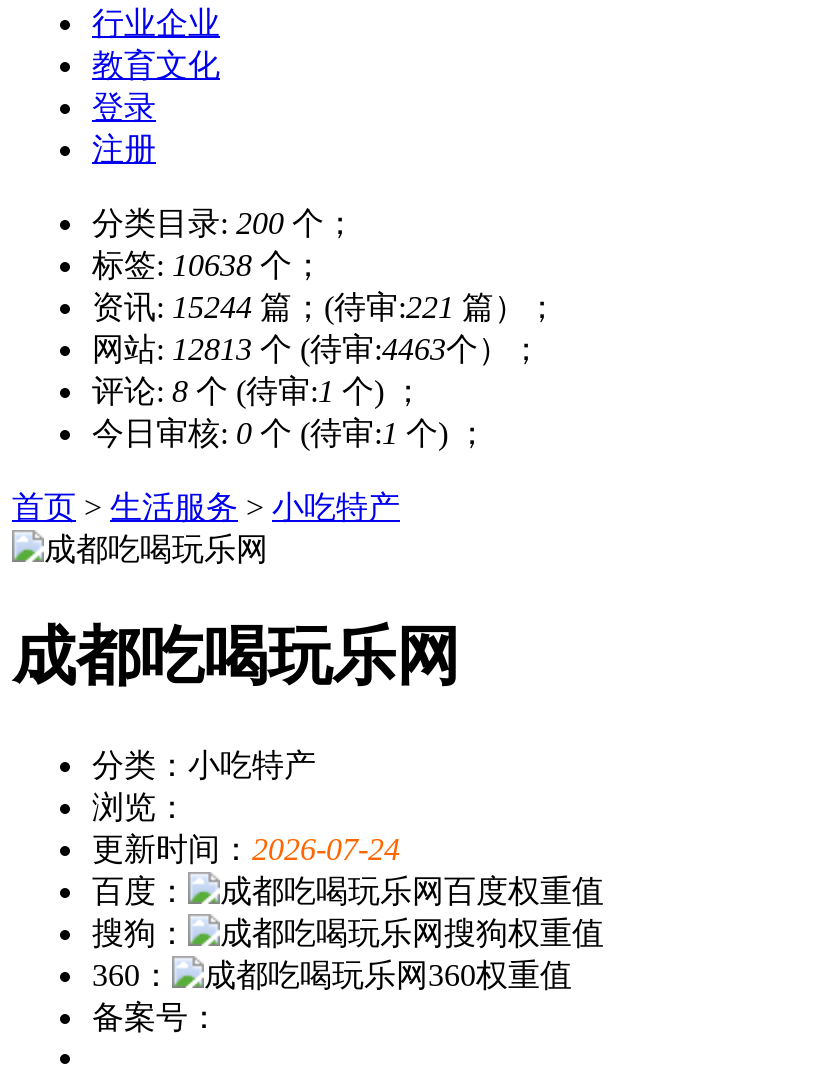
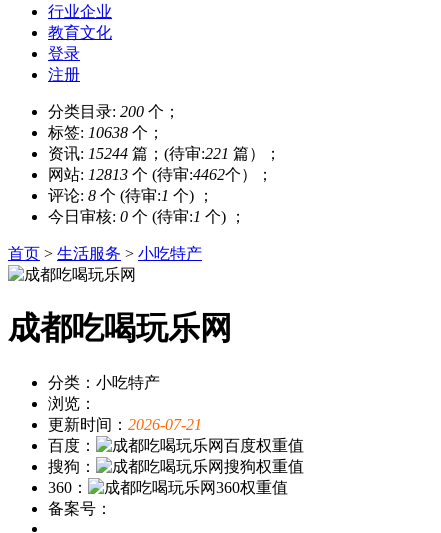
[92,332,542,366] 网站: 12813个 (待审:4463个）； -> [48,166,273,183] 网站: 12813个 (待审:4462个）；
[92,832,400,866] 更新时间：2026-07-24 -> [48,416,202,433] 更新时间：2026-07-21

